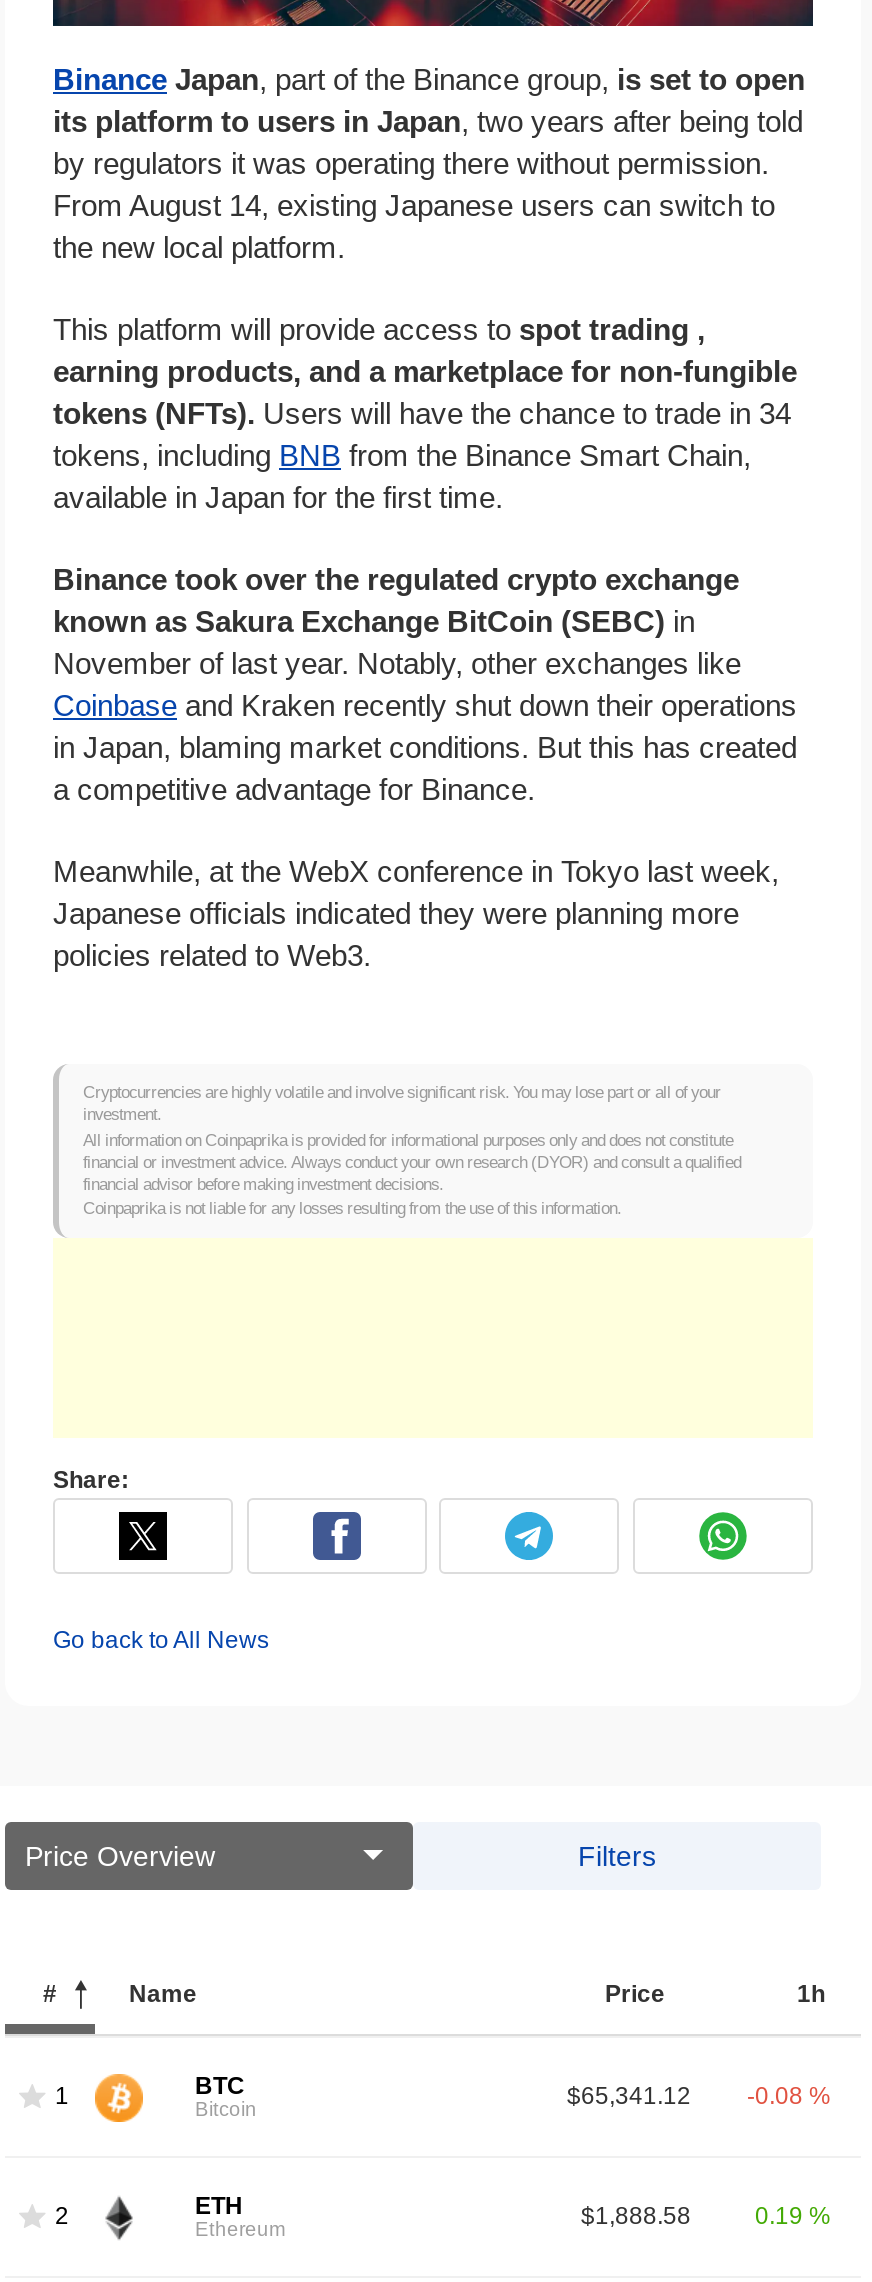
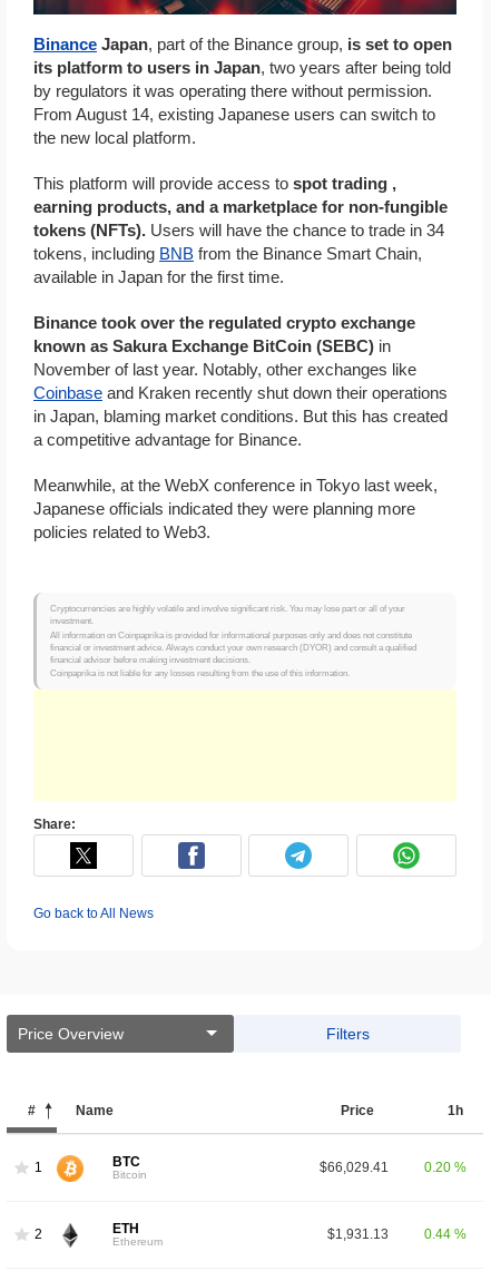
[567,2083,691,2111] $65,341.12 -> [320,1160,389,1176] $66,029.41
[747,2083,831,2111] -0.08 % -> [424,1160,467,1176] 0.20 %
[581,2203,691,2231] $1,888.58 -> [327,1227,389,1242] $1,931.13
[755,2203,831,2231] 0.19 % -> [424,1227,467,1242] 0.44 %

